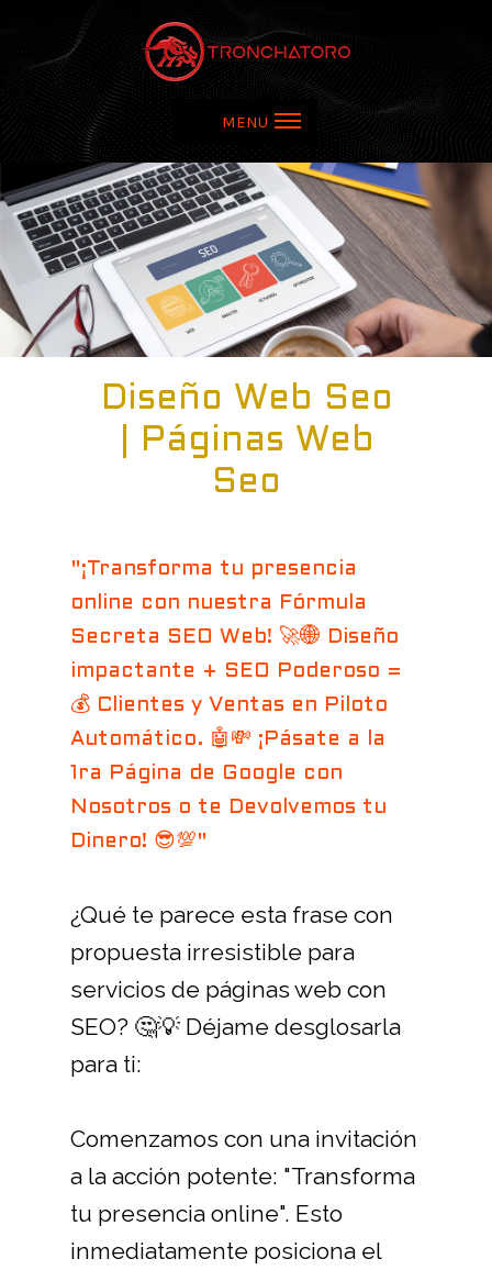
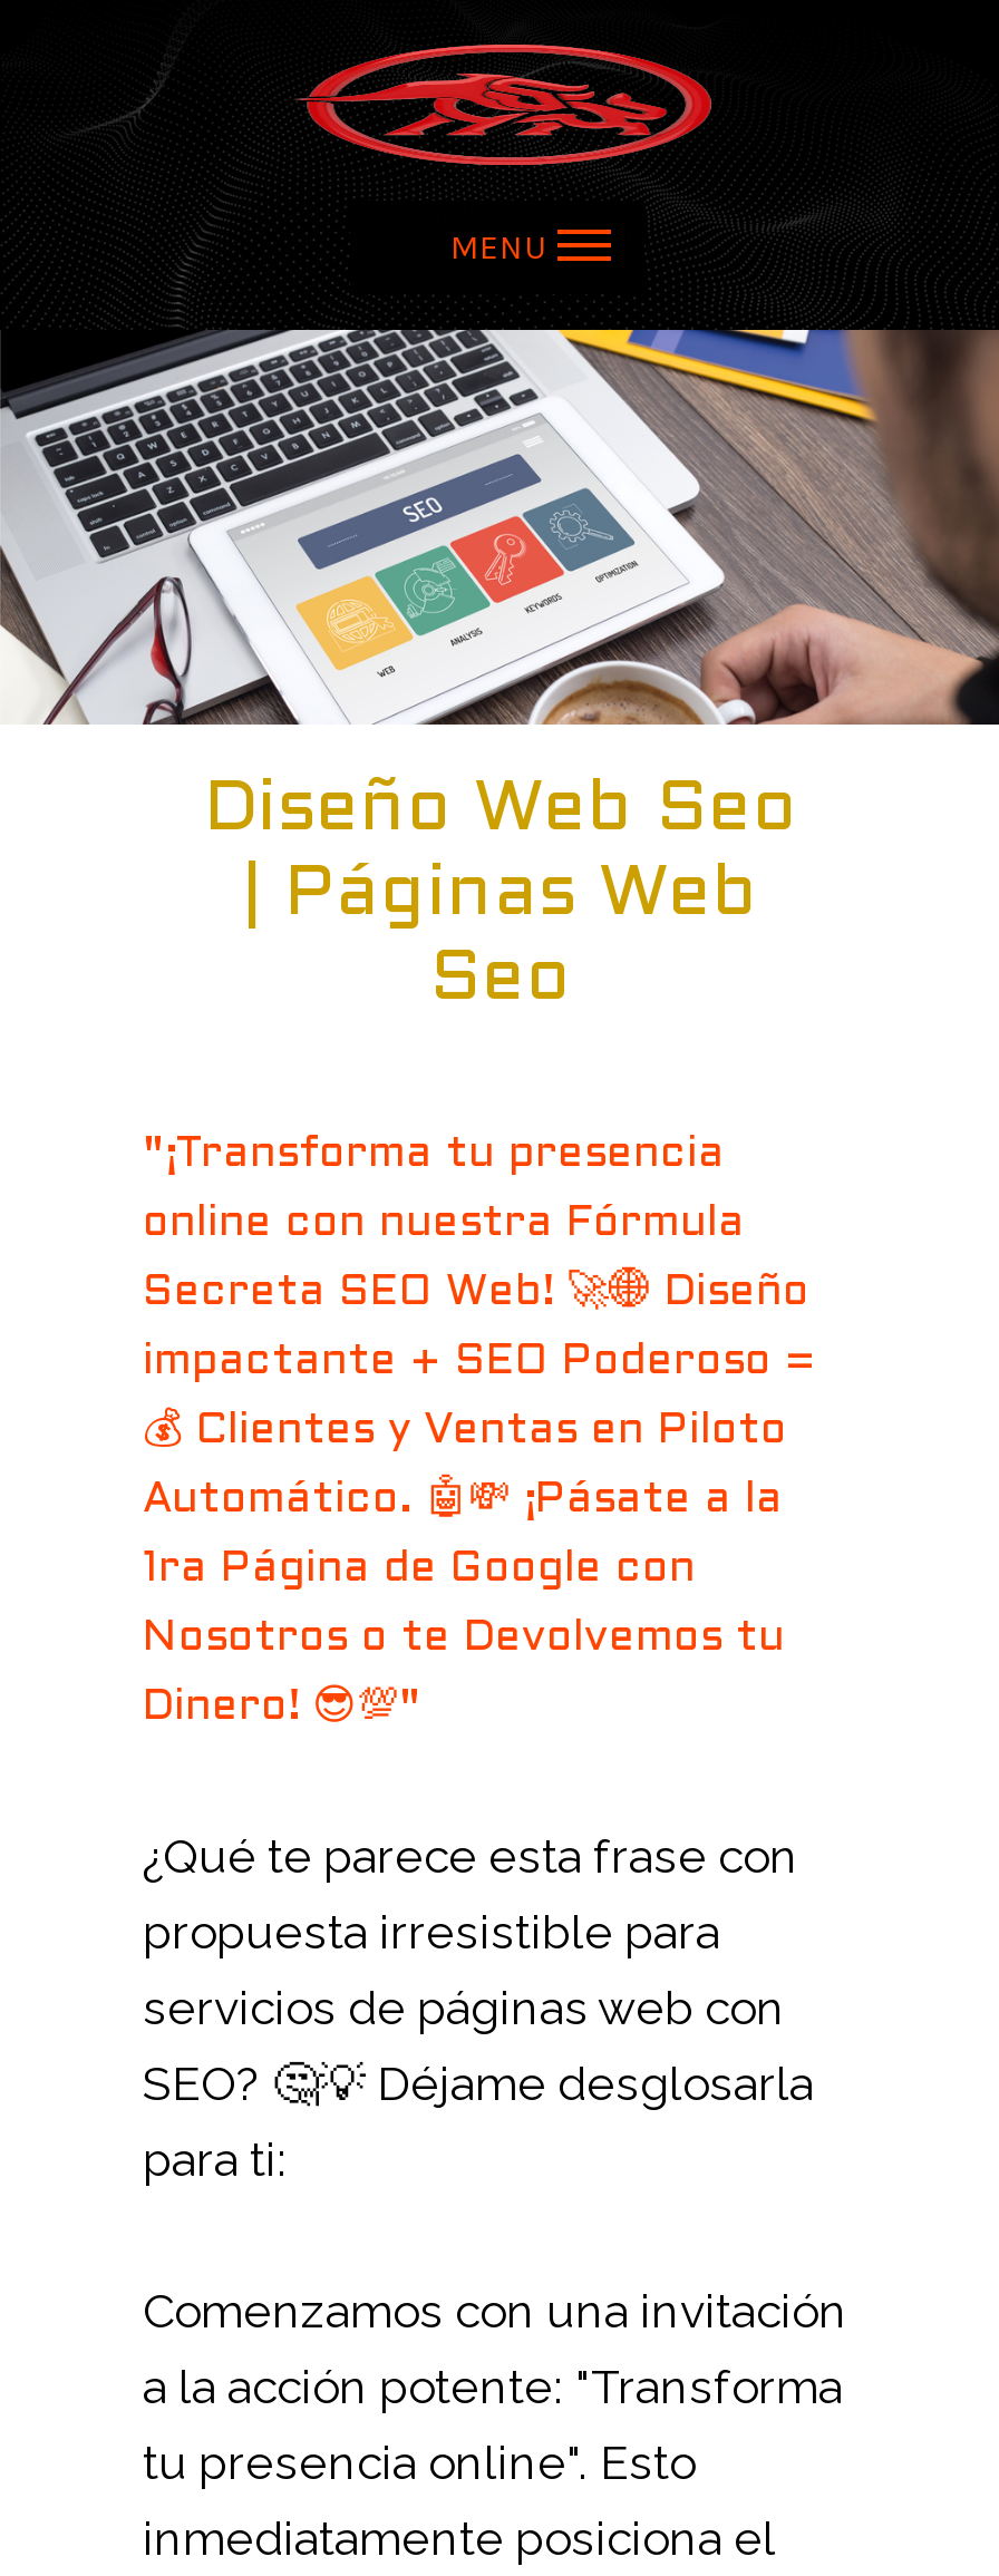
[144,21,348,82] [image] -> [294,42,709,167] [image]

